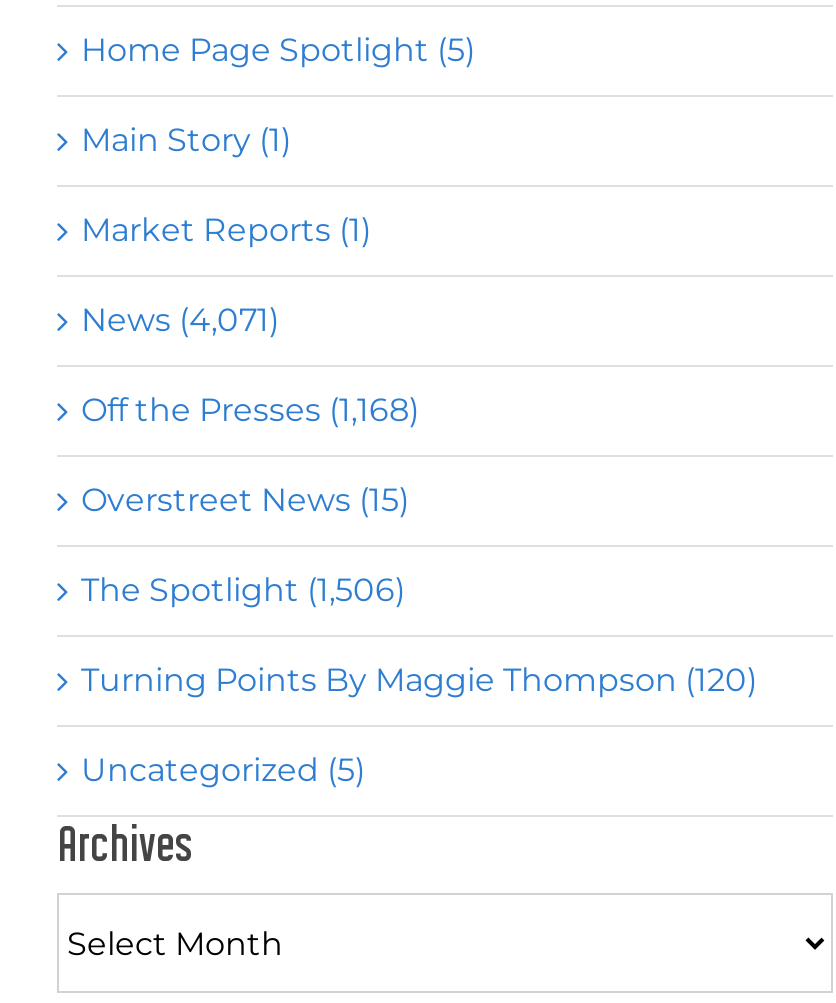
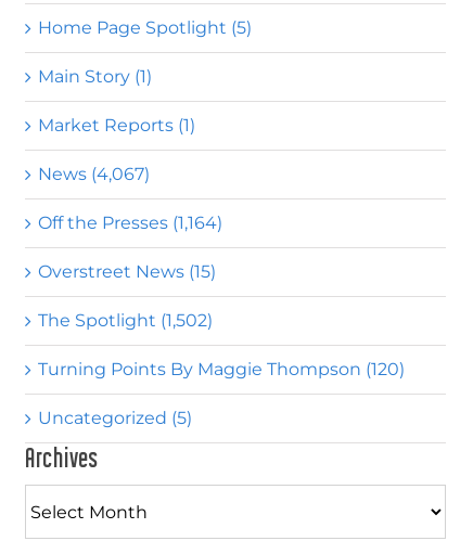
[81,301,279,339] News (4,071) -> [38,164,150,184] News (4,067)
[81,391,419,429] Off the Presses (1,168) -> [38,212,222,233] Off the Presses (1,164)
[81,571,405,609] The Spotlight (1,506) -> [38,310,213,331] The Spotlight (1,502)

